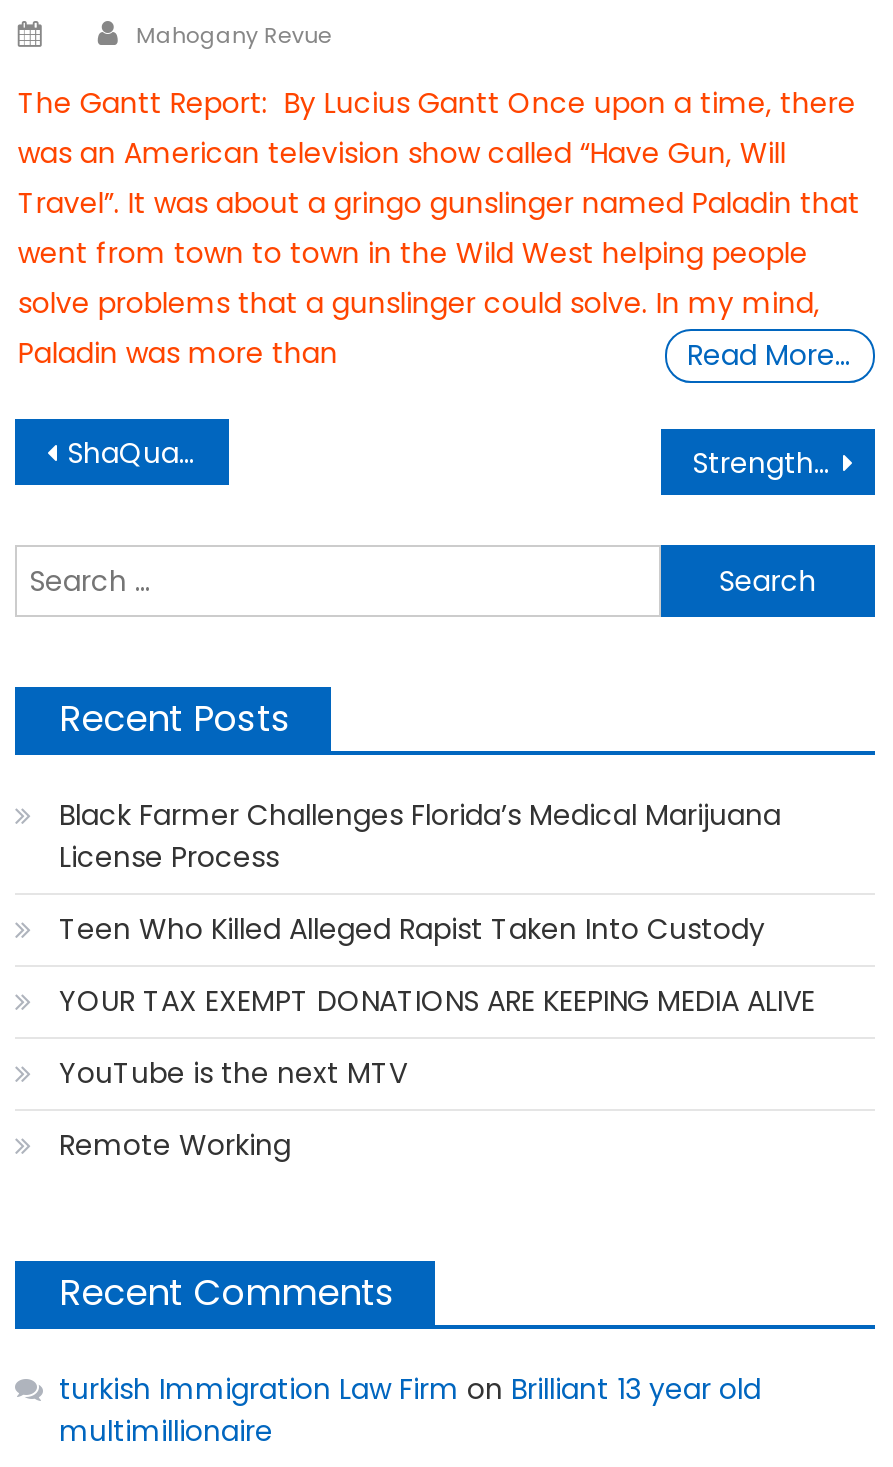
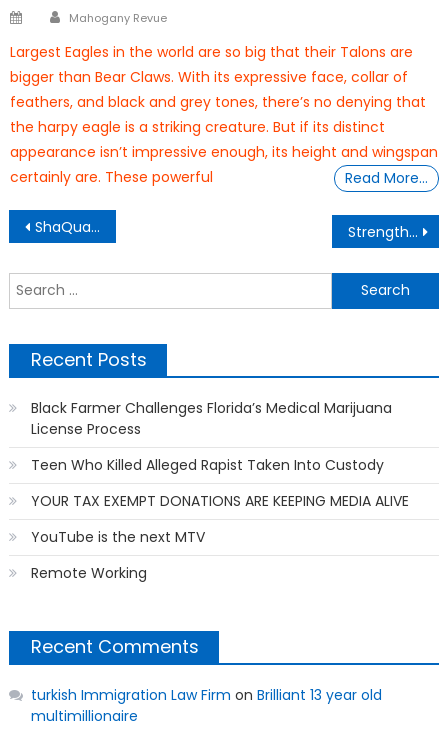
[18,83,860,373] The Gantt Report: By Lucius Gantt Once upon a time, there | was an American television show called “Have Gun, Will | Travel”. It was about a gringo gunslinger named Paladin that | went from town to town in the Wild West helping people | solve problems that a gunslinger could solve. In my mind, | Paladin was more than -> [10,42,438,187] Largest Eagles in the world are so big that their Talons are | bigger than Bear Claws. With its expressive face, collar of | feathers, and black and grey tones, there’s no denying that | the harpy eagle is a striking creature. But if its distinct | appearance isn’t impressive enough, its height and wingspan | certainly are. These powerful

